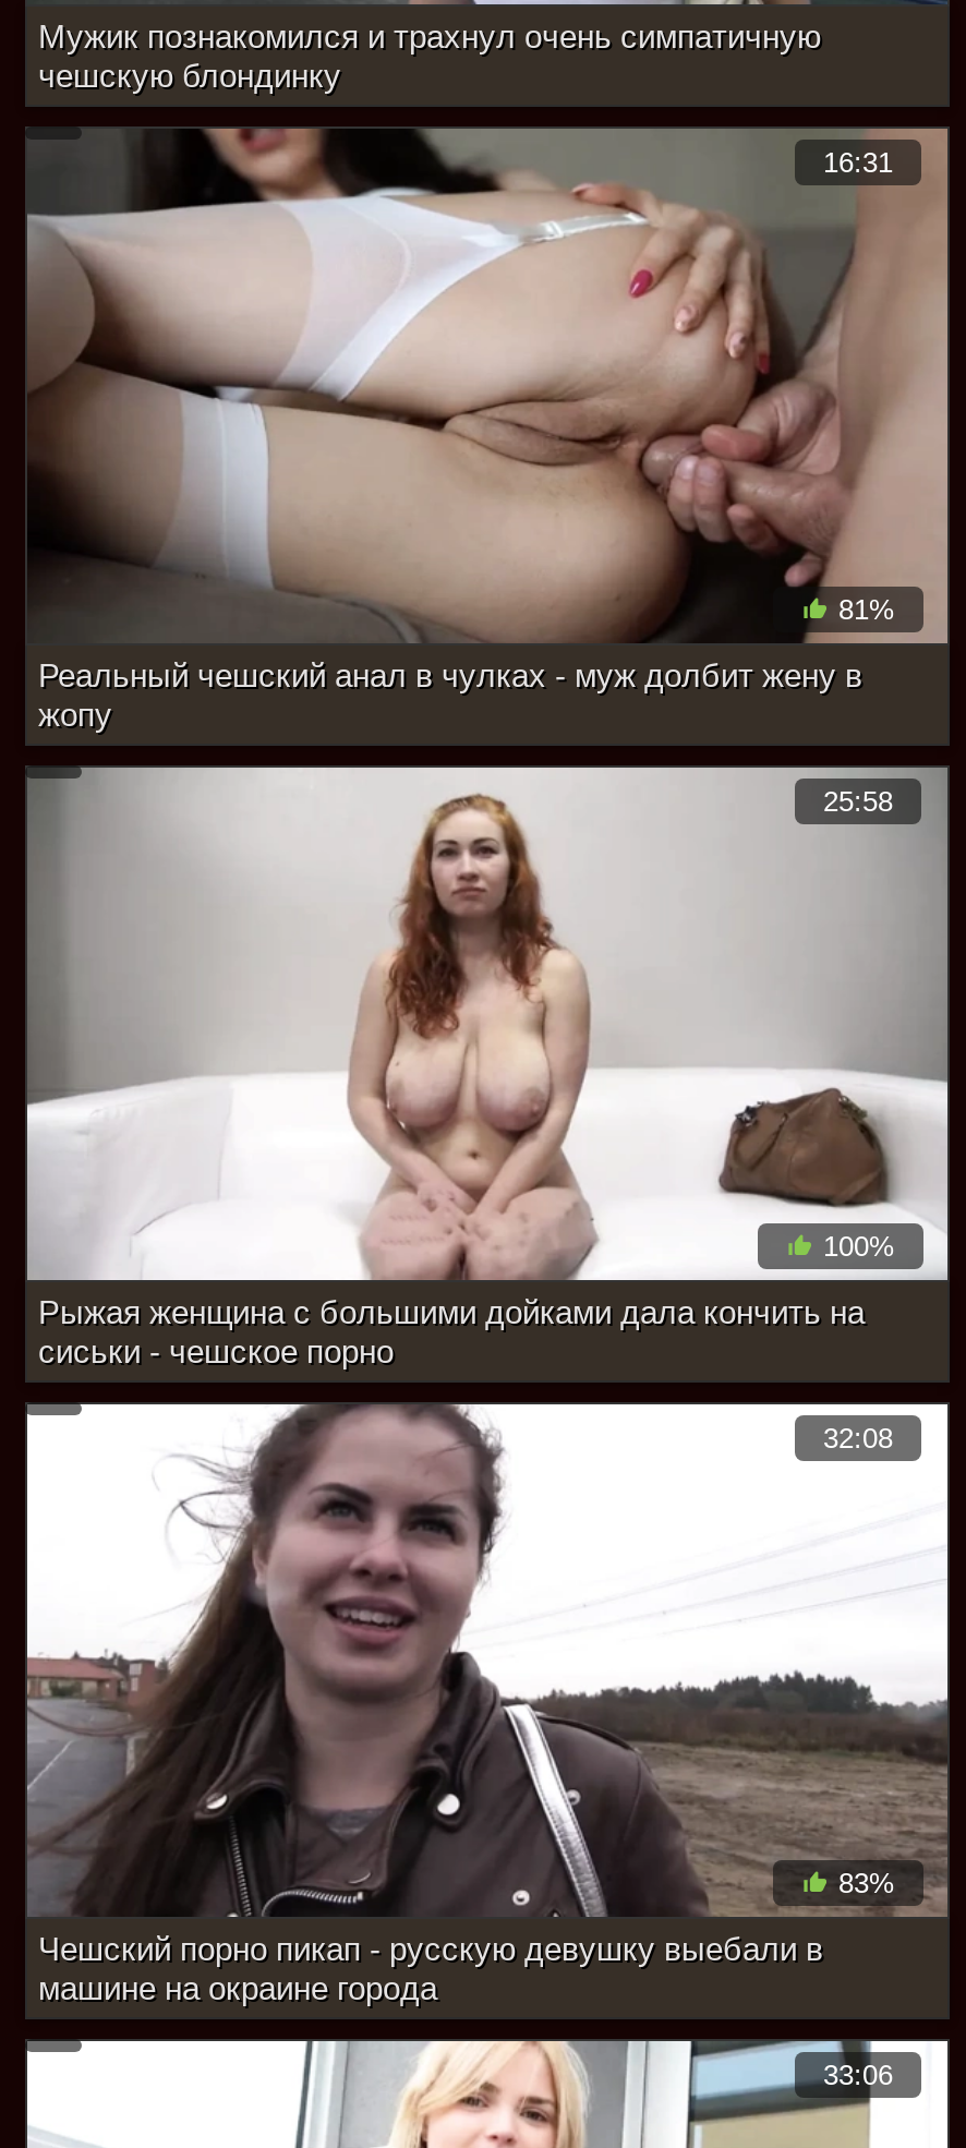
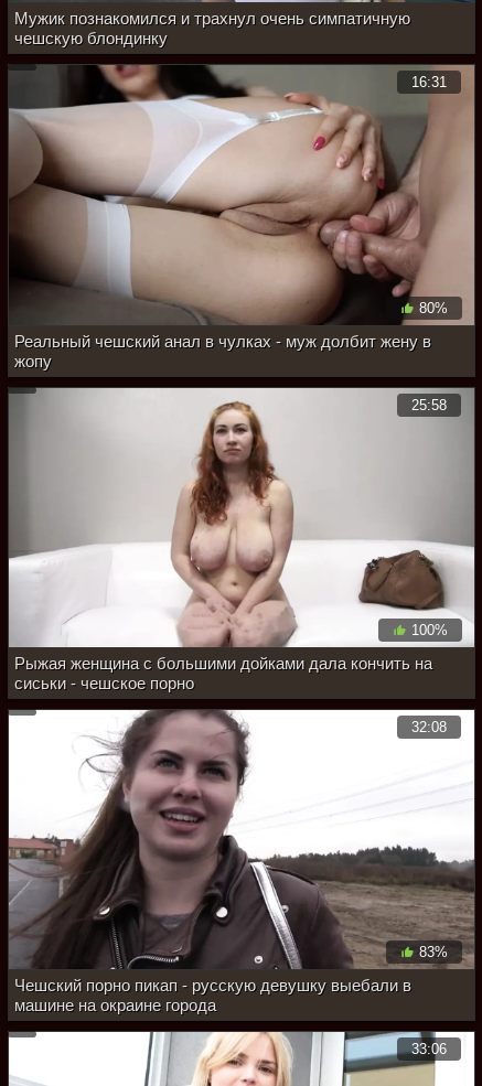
[838,592,895,625] 81% -> [419,299,448,316] 80%

